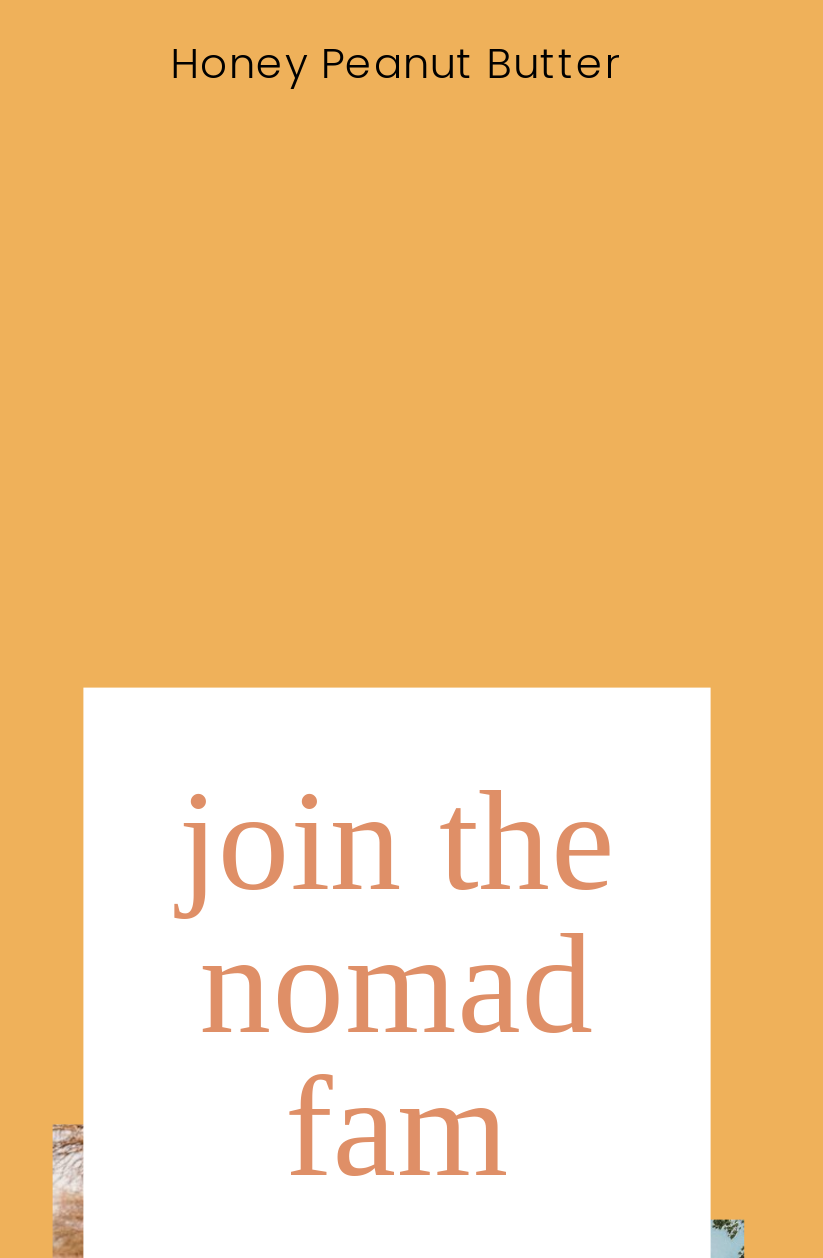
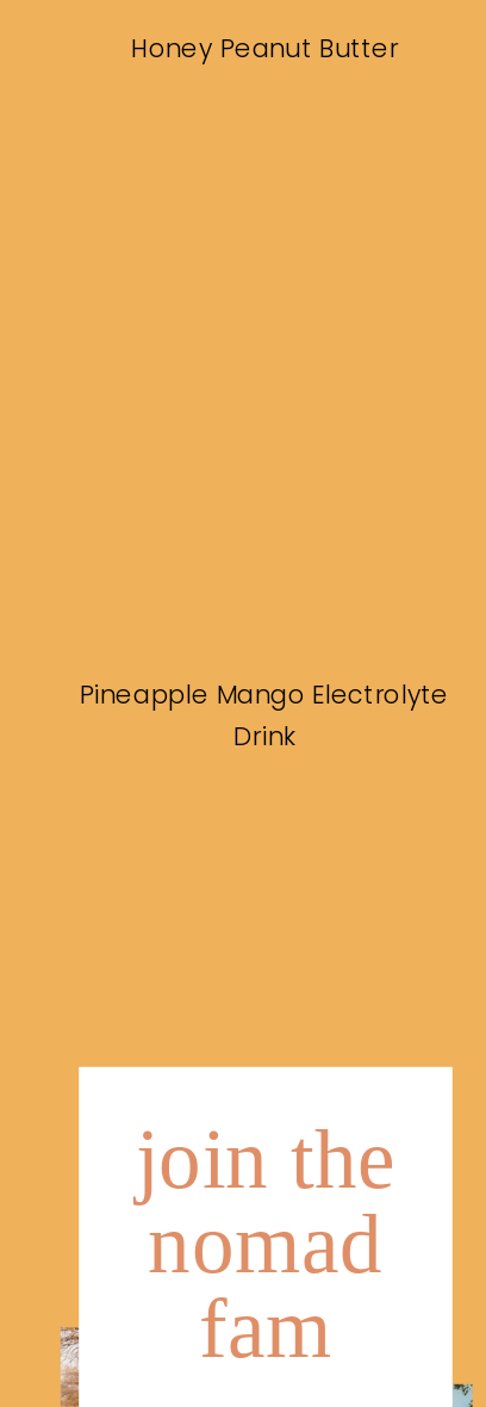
none -> [80,676,449,753] Pineapple Mango Electrolyte | Drink

